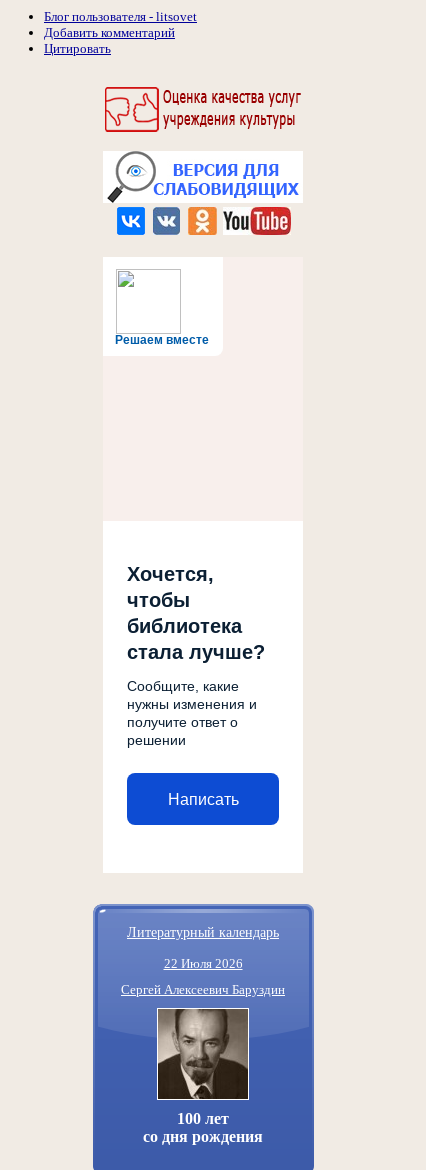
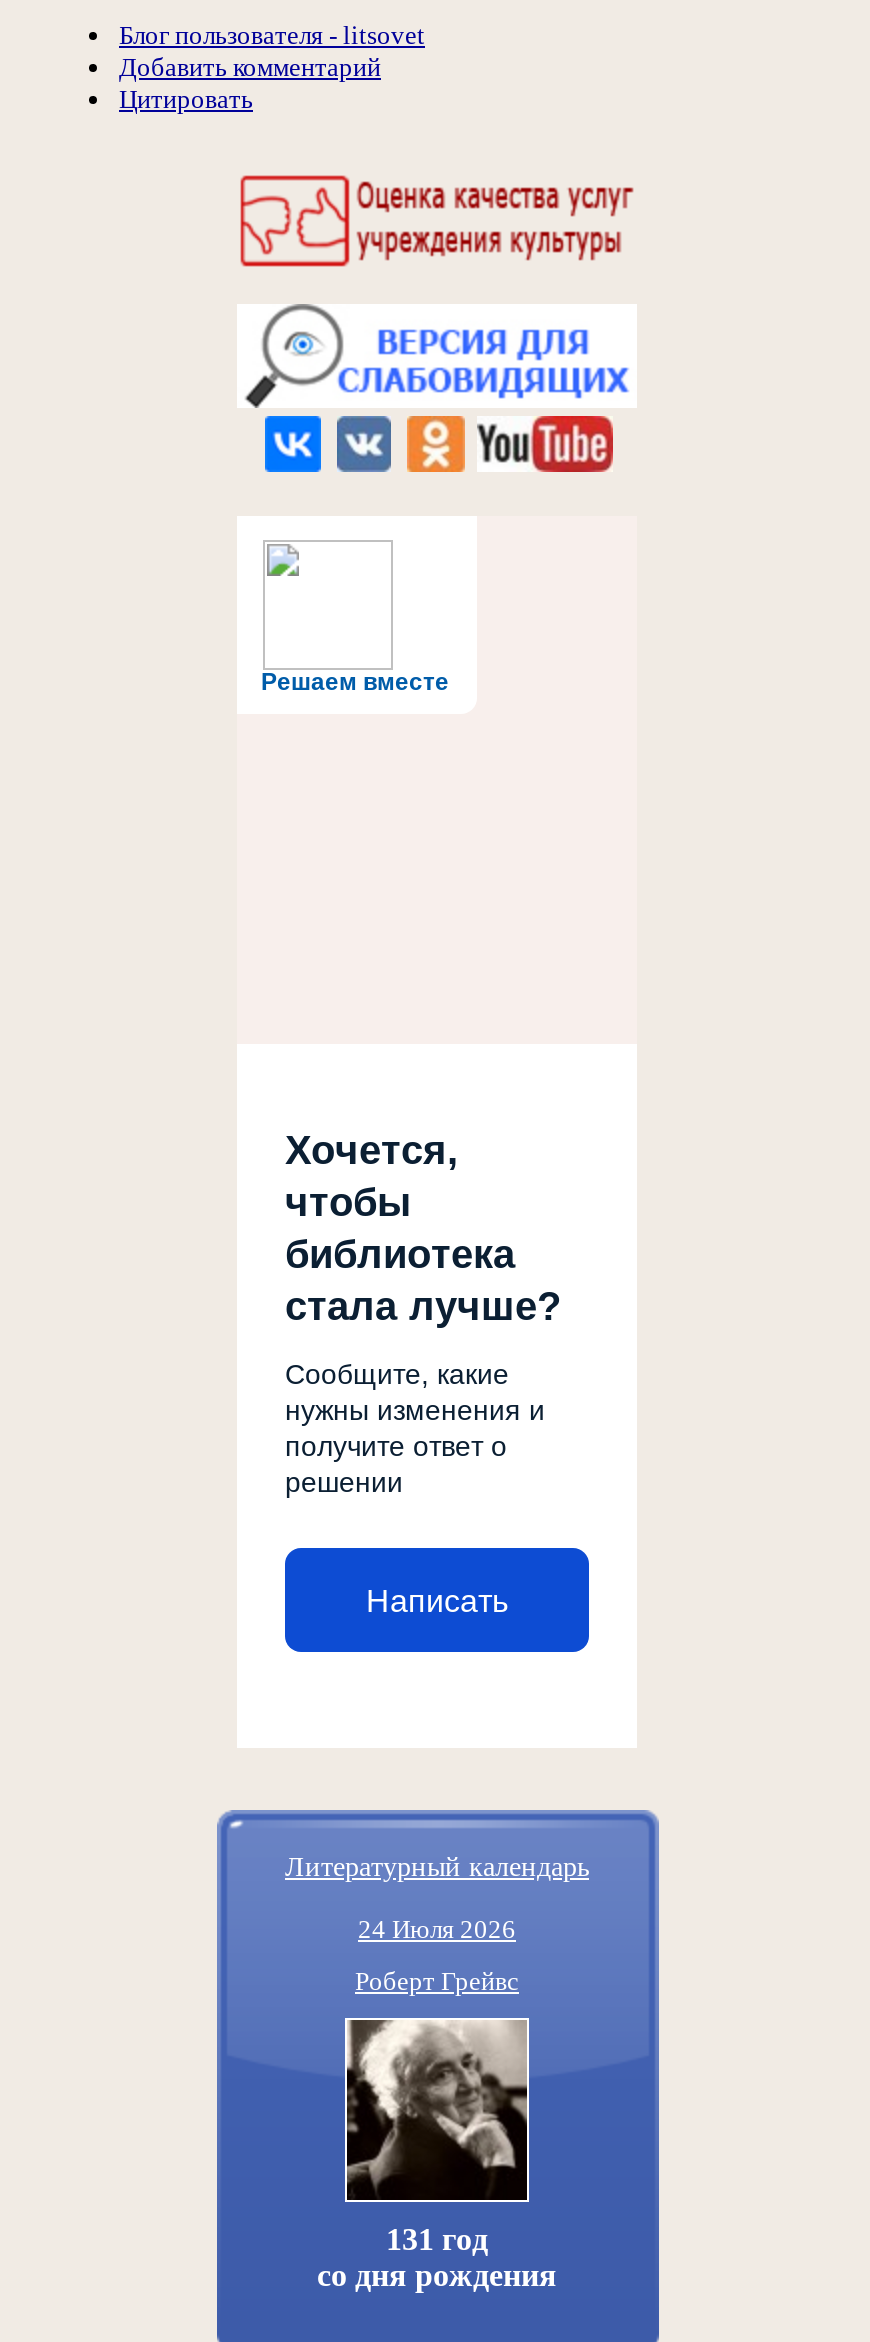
[163,956,242,971] 22 Июля 2026 -> [358,1914,516,1944] 24 Июля 2026
[121,982,285,997] Сергей Алексеевич Баруздин -> [355,1966,519,1996] Роберт Грейвс
[157,1008,249,1127] [image] | 100 лет -> [345,2018,529,2256] [image] | 131 год

